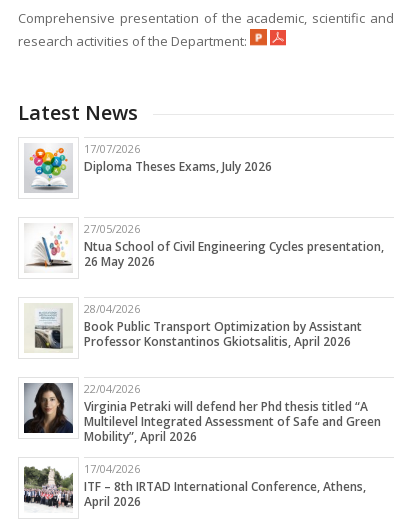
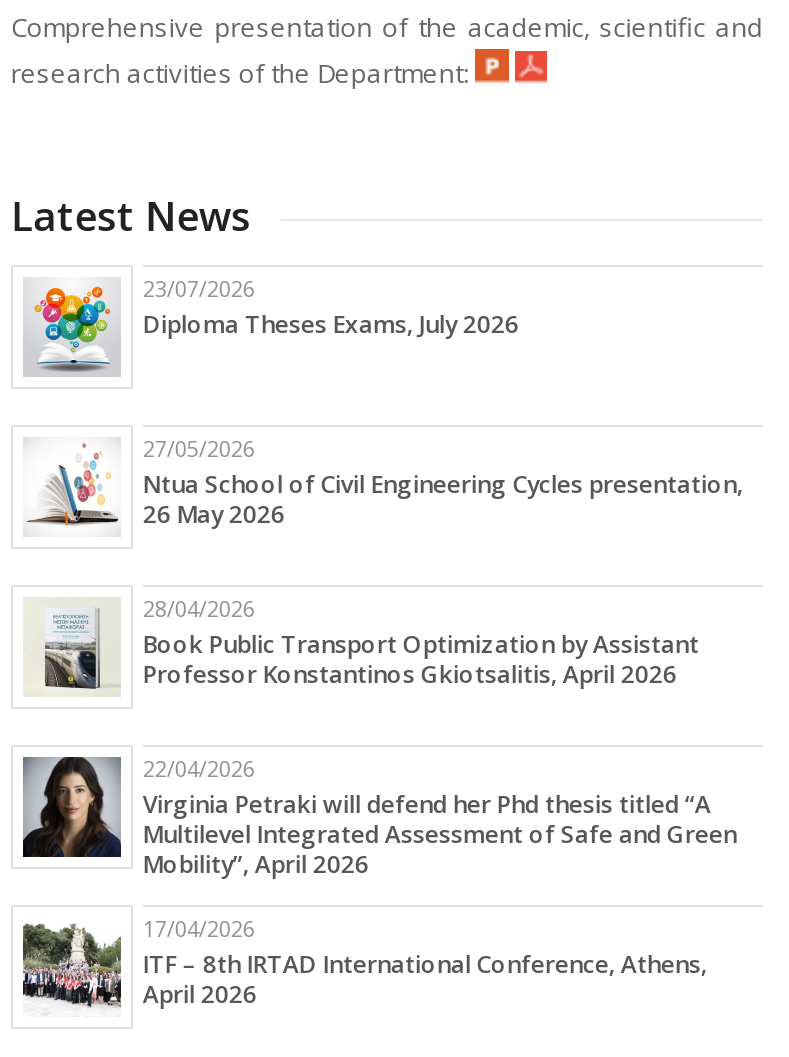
[84,141,140,156] 17/07/2026 -> [143,272,255,302] 23/07/2026

